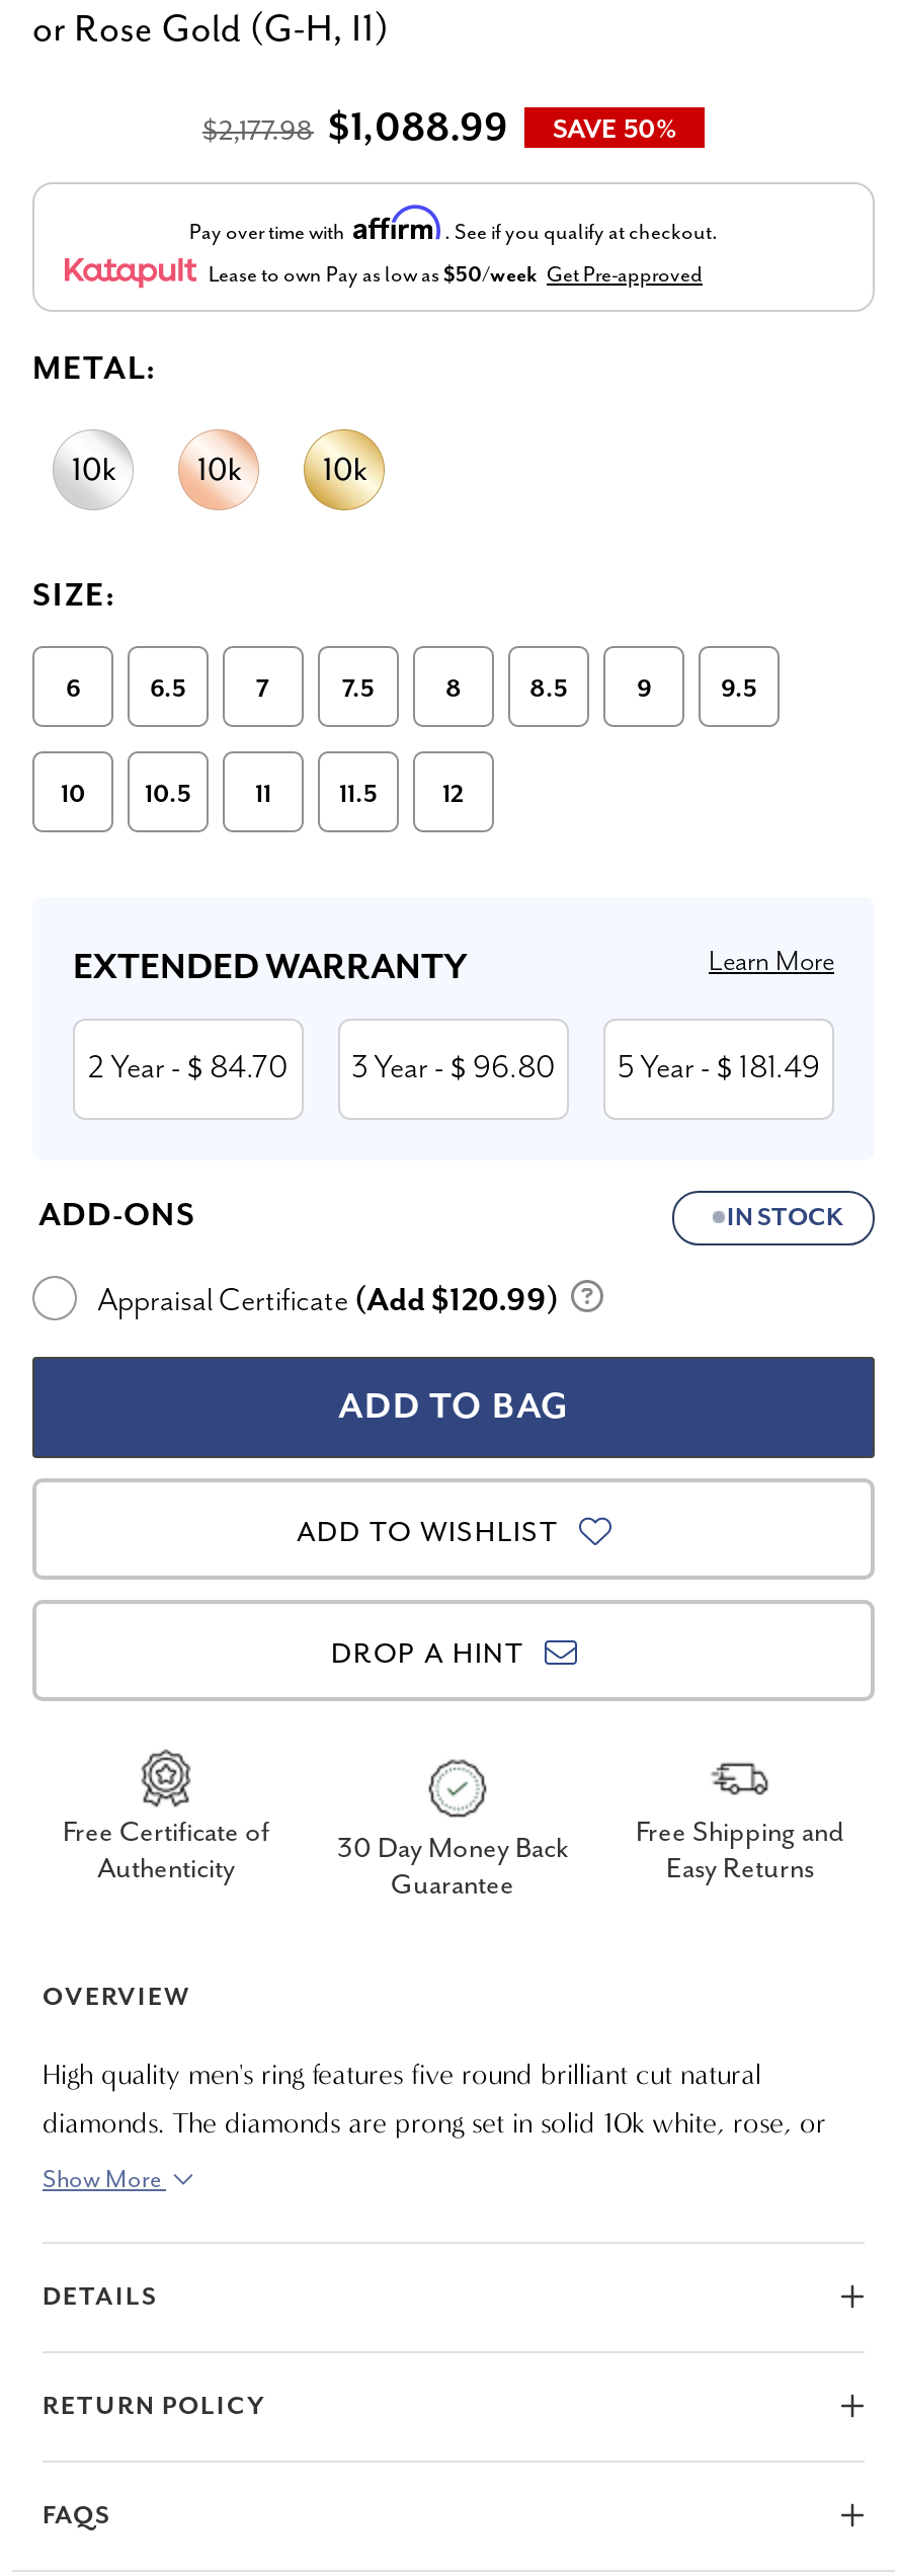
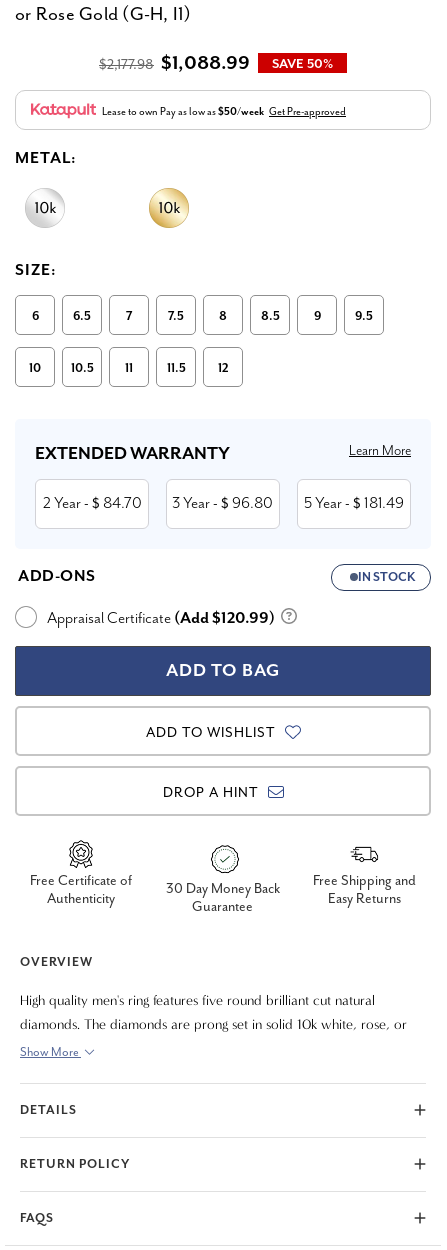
[189,205,718,245] Pay over time with Affirm . See if you qualify at checkout. -> none
[176,427,259,512] [image] -> none

